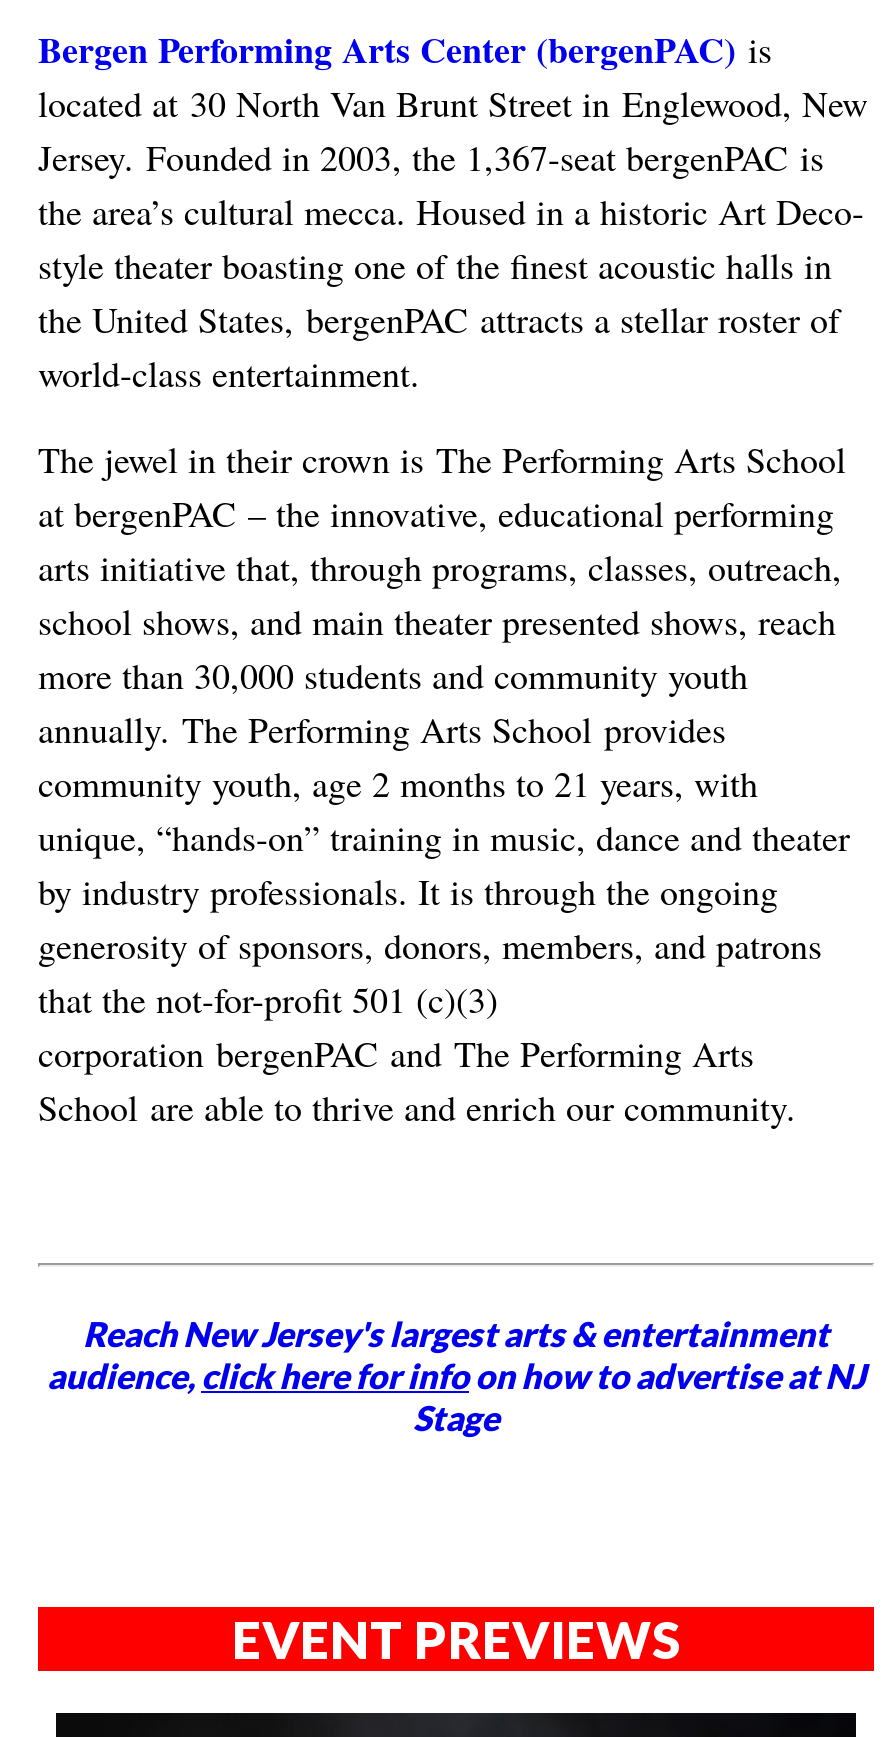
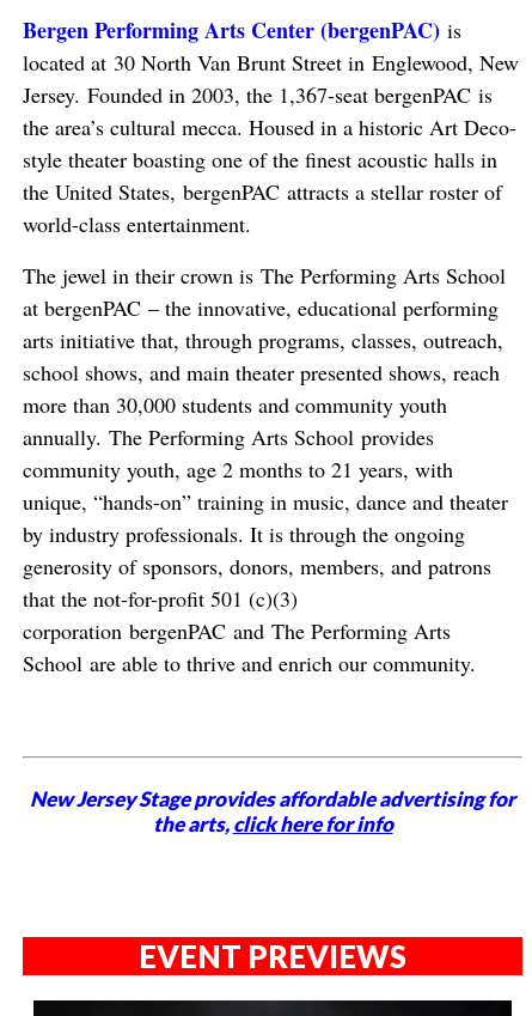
[47,1313,865,1439] Reach New Jersey's largest arts & entertainment | audience, click here for infoon how to advertise at NJ | Stage -> [30,786,515,836] New Jersey Stage provides affordable advertising for | the arts, click here for info

